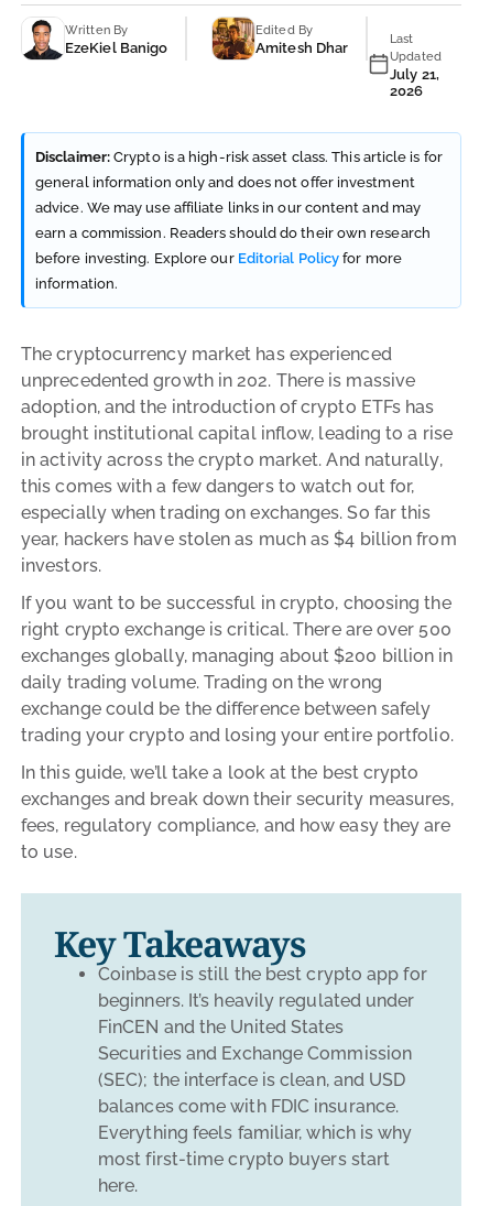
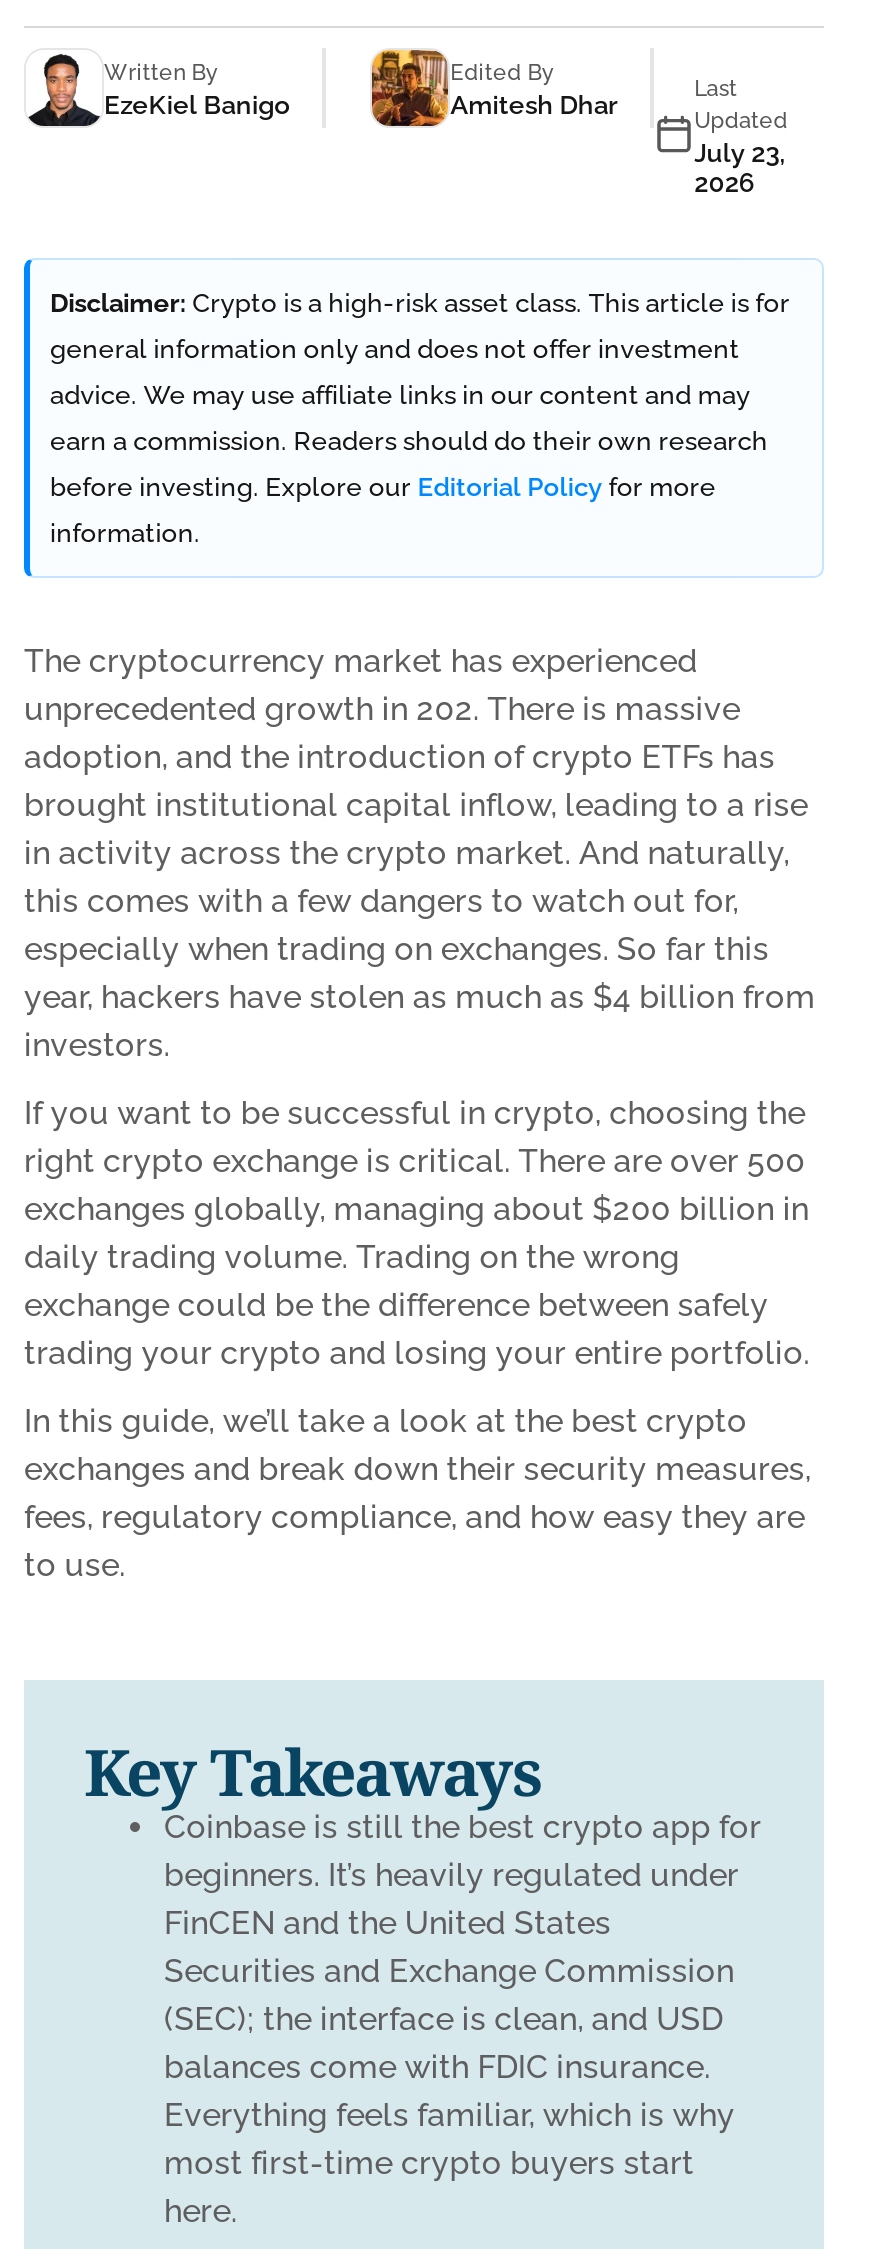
[390,66,439,83] July 21, -> [694,138,786,168] July 23,

